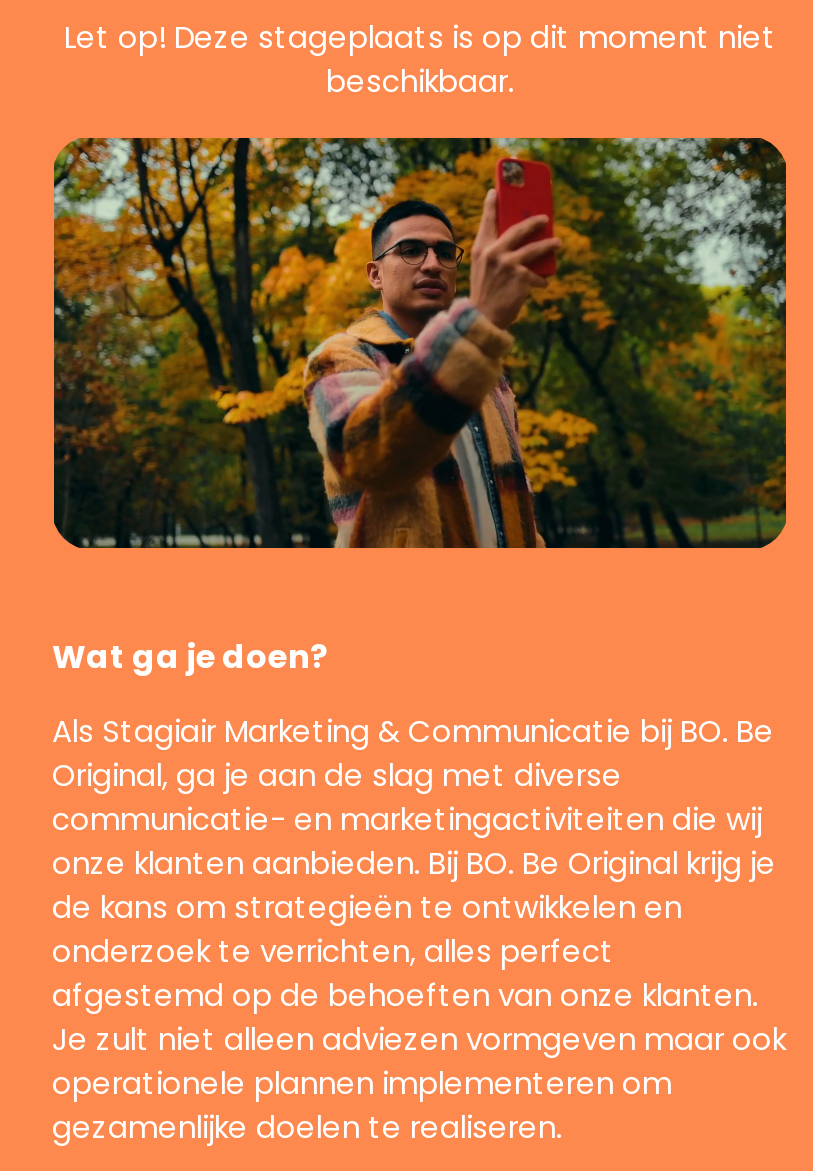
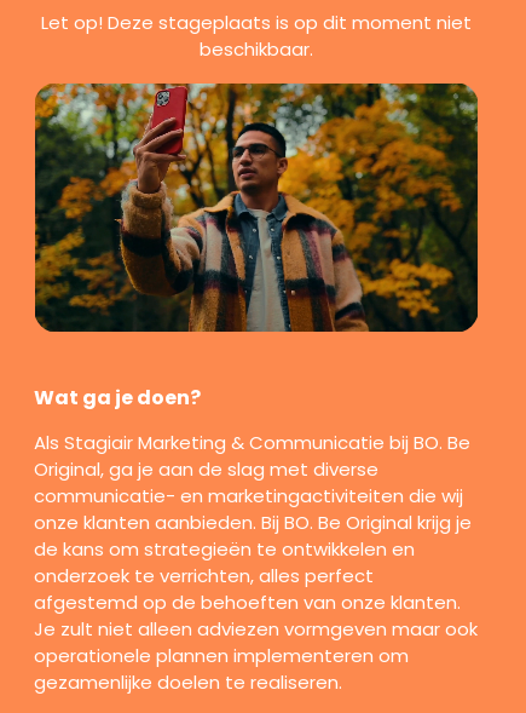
[52,136,786,548] [image] -> [34,82,479,332] [image]

